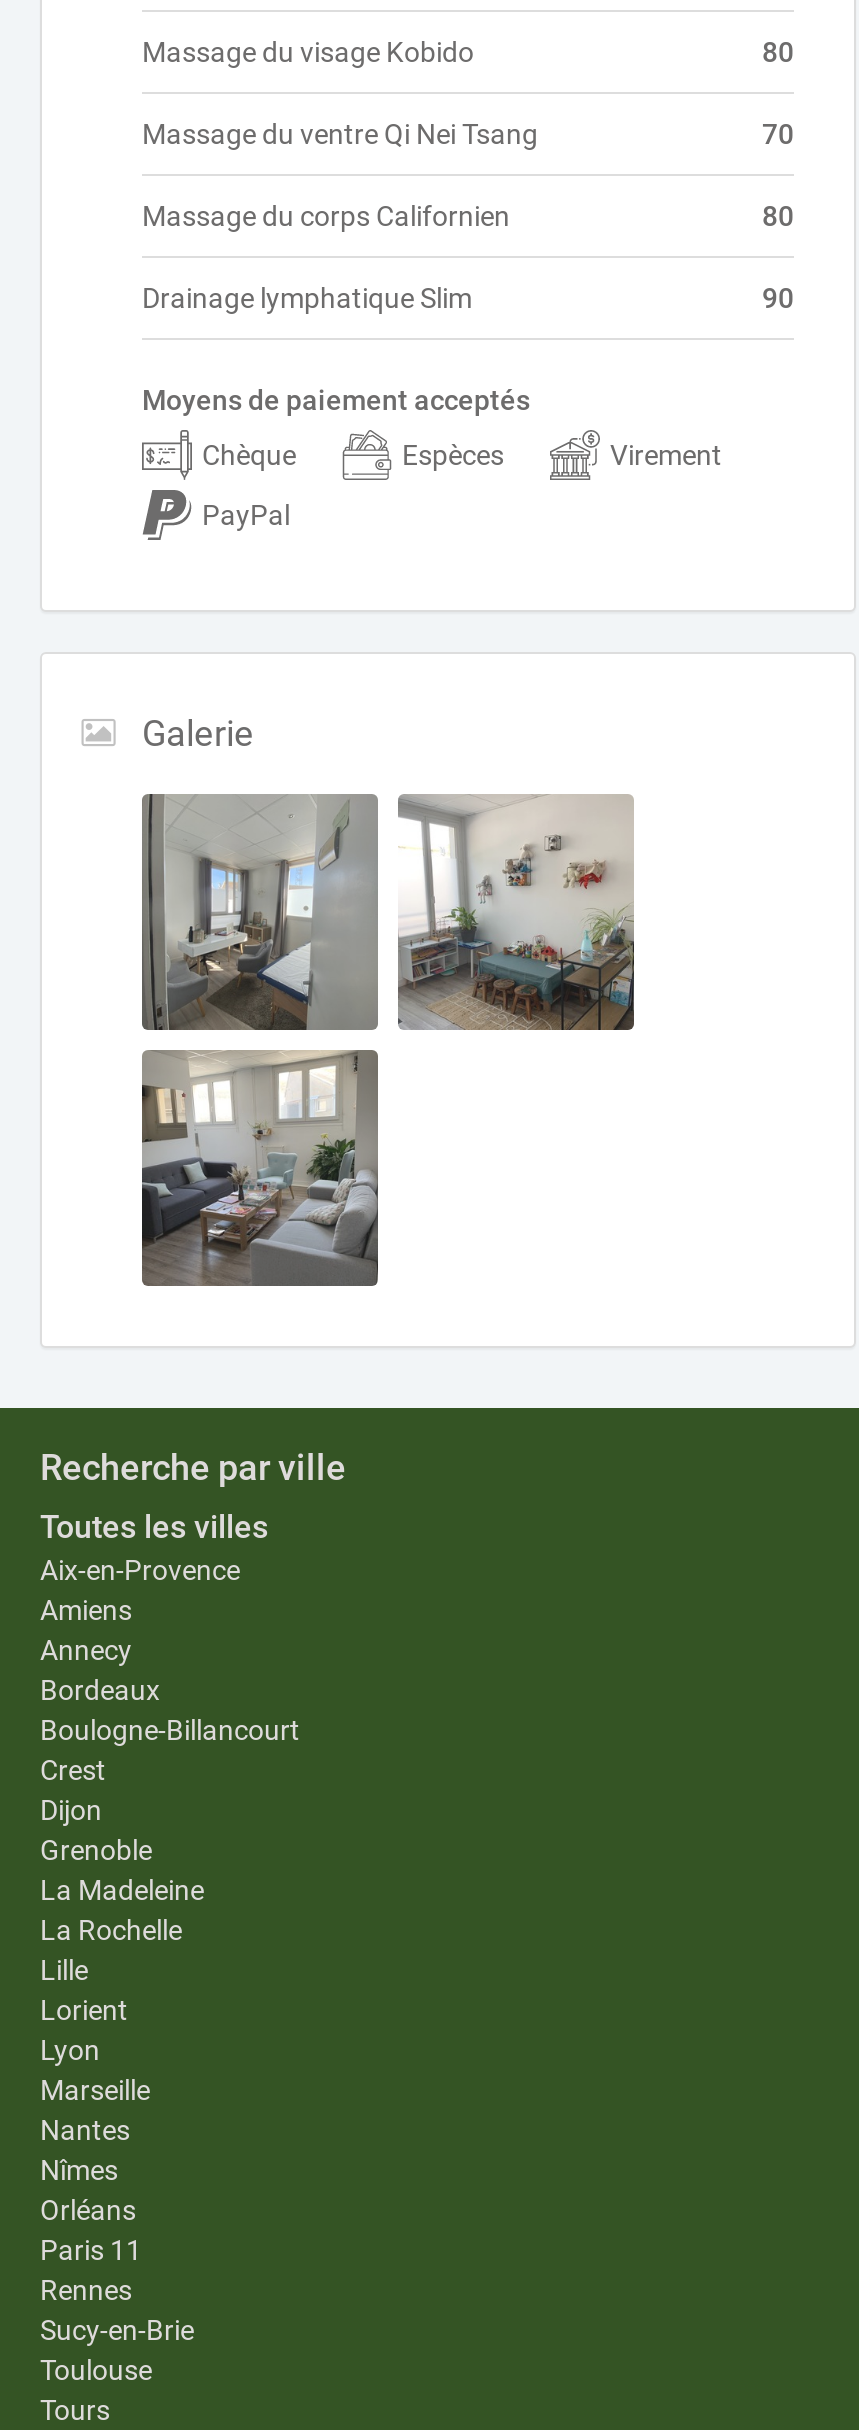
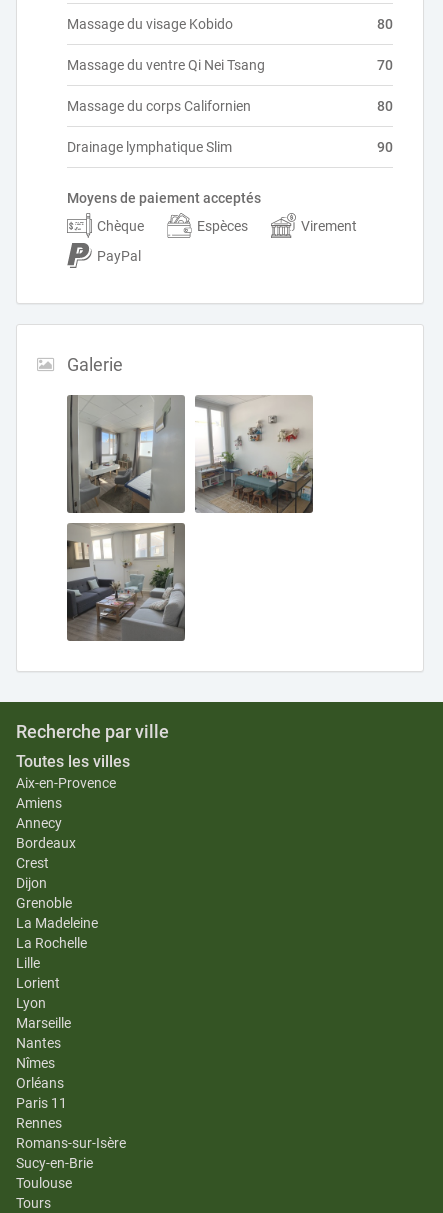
[40,1715,300,1747] Boulogne-Billancourt -> none
moved [40,1755,204,2307] -> [16,855,98,1131]: Crest | Dijon | Grenoble | ... | Paris 11 | Rennes
none -> [16,1135,126,1151] Romans-sur-Isère

